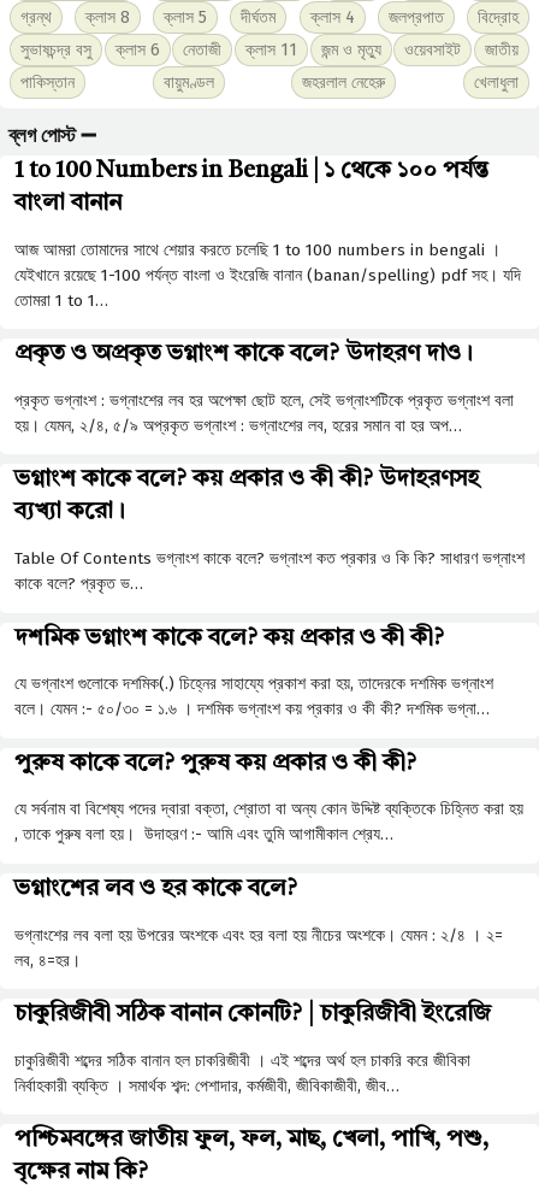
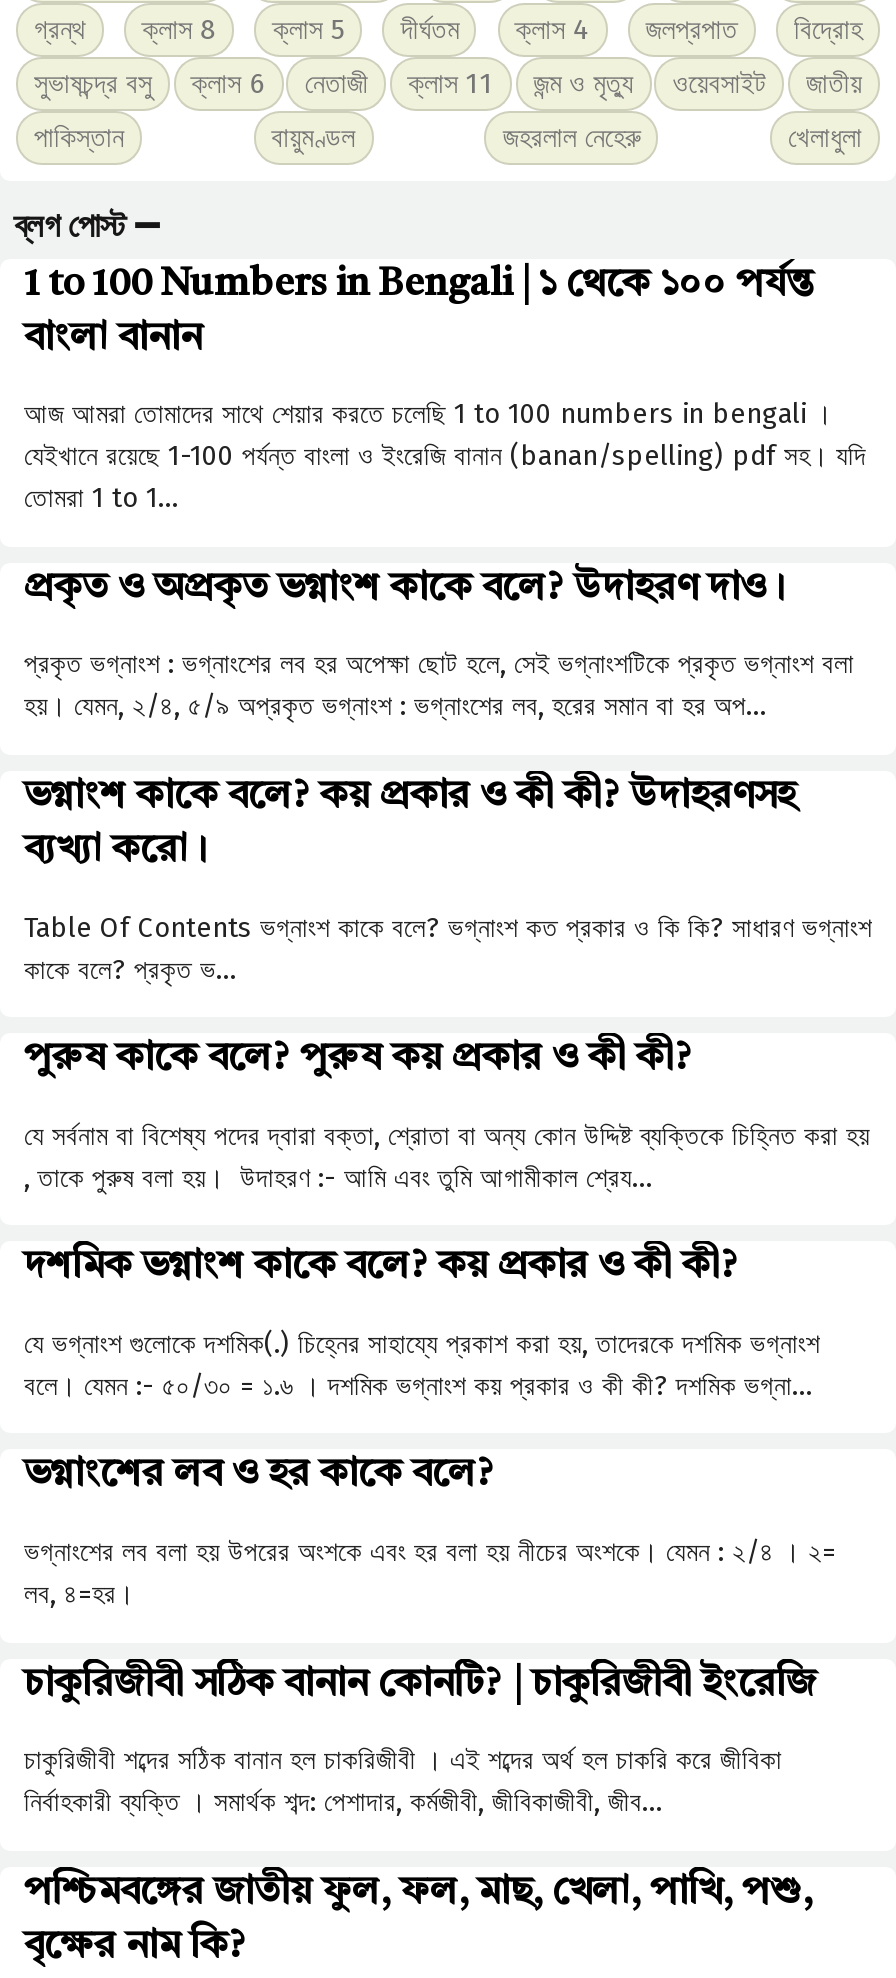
moved [14,626,493,719] -> [24,1247,820,1403]: দশমিক ভগ্নাংশ কাকে বলে? কয় প্রকার ও কী কী? | যে ভগ্নাংশ গুলোকে দশমিক(.) চিহ্নের সাহায্যে প্রকাশ করা হয়, তাদেরকে দশমিক ভগ্নাংশ | বলে। যেমন :- ৫০/৩০ = ১.৬ । দশমিক ভগ্নাংশ কয় প্রকার ও কী কী? দশমিক ভগ্না…
moved [14,751,523,845] -> [24,1039,870,1194]: পুরুষ কাকে বলে? পুরুষ কয় প্রকার ও কী কী? | যে সর্বনাম বা বিশেষ্য পদের দ্বারা বক্তা, শ্রোতা বা অন্য কোন উদ্দিষ্ট ব্যক্তিকে চিহ্নিত করা হয় | , তাকে পুরুষ বলা হয়। উদাহরণ :- আমি এবং তুমি আগামীকাল শ্রেয…

